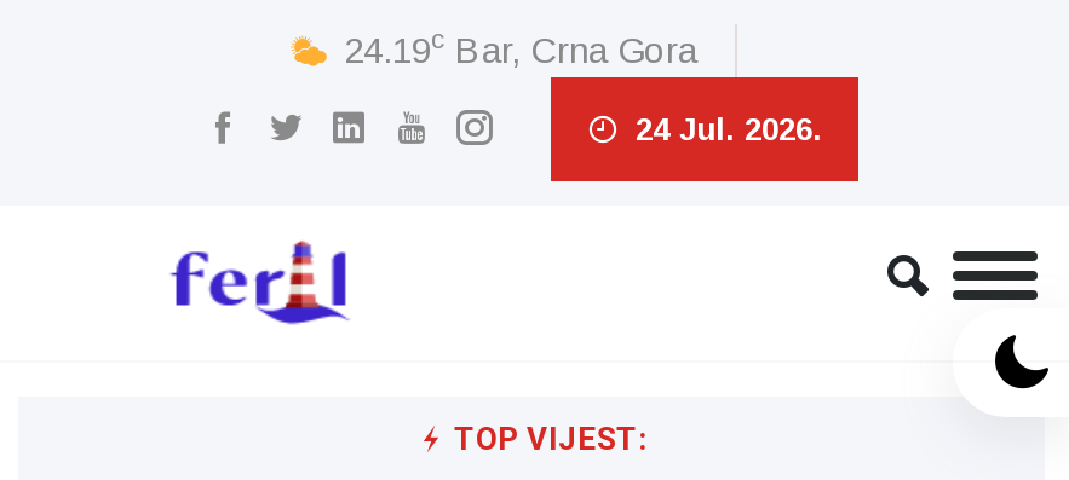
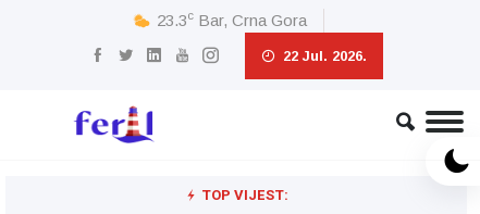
[344,25,697,70] 24.19c Bar, Crna Gora -> [156,9,306,29] 23.3c Bar, Crna Gora
[626,111,822,148] 24 Jul. 2026. -> [279,48,367,64] 22 Jul. 2026.

